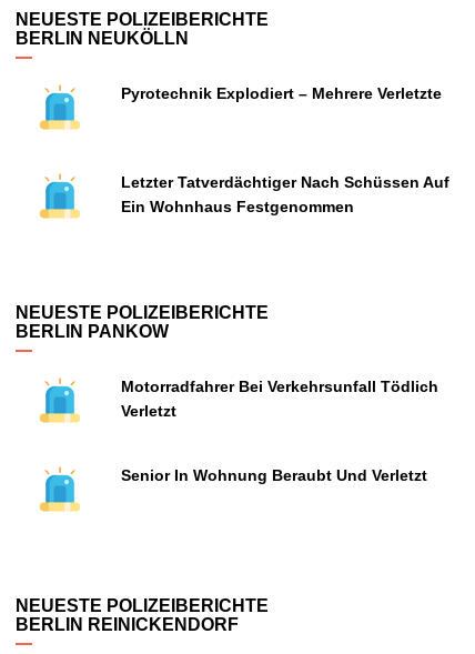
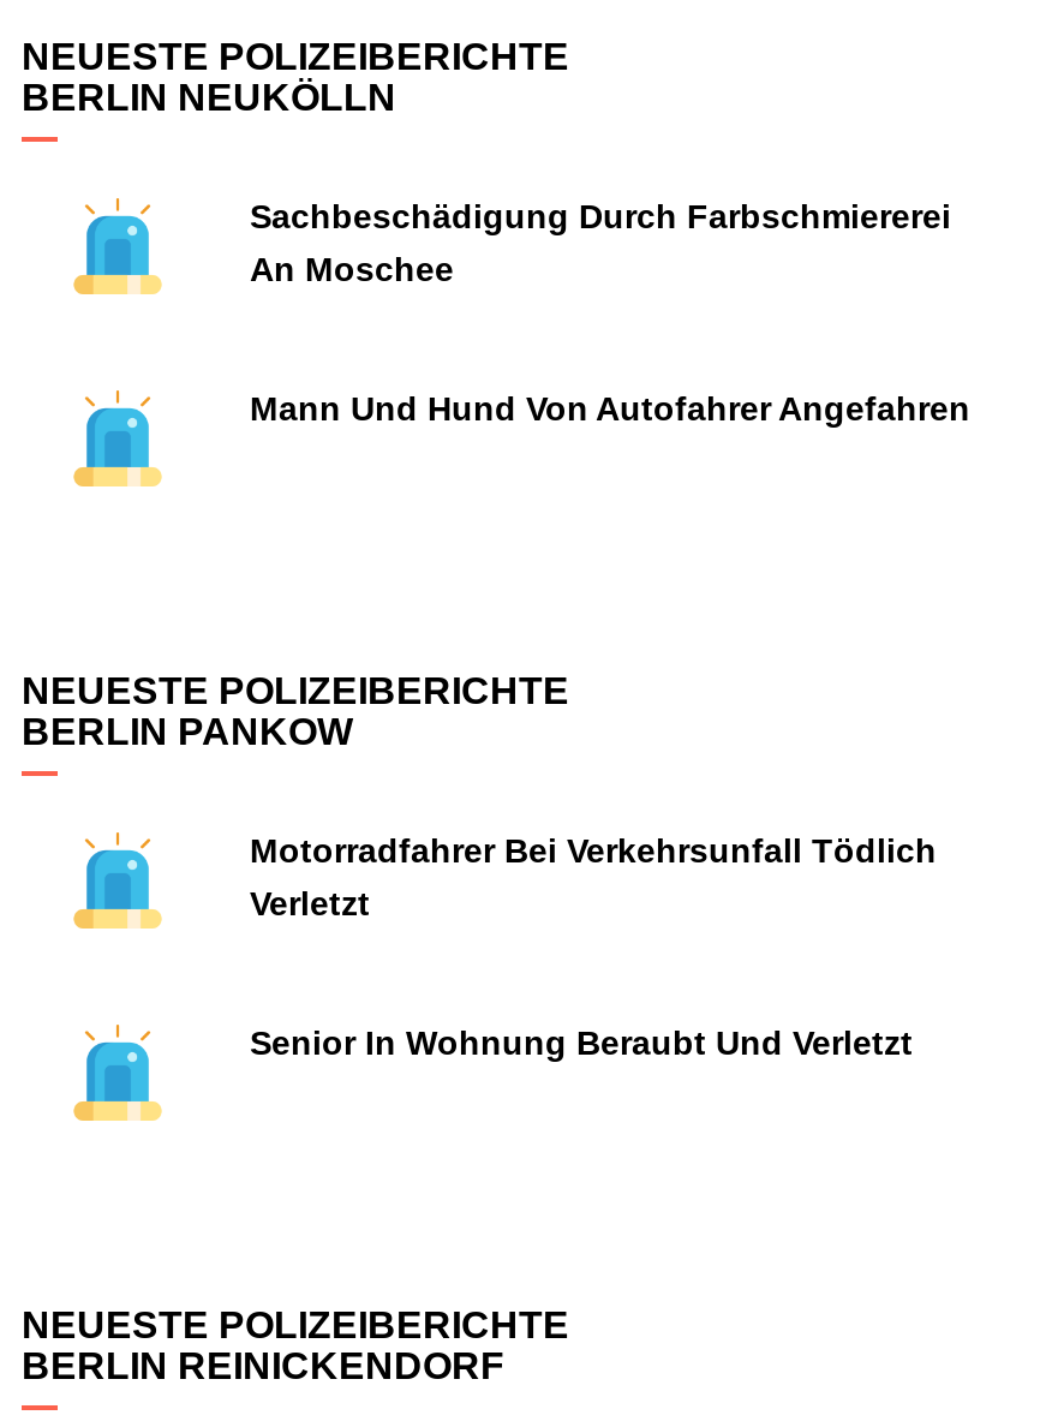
[121,84,442,102] Pyrotechnik Explodiert – Mehrere Verletzte -> [250,197,951,288] Sachbeschädigung Durch Farbschmiererei | An Moschee
[121,173,449,215] Letzter Tatverdächtiger Nach Schüssen Auf | Ein Wohnhaus Festgenommen -> [250,389,970,427] Mann Und Hund Von Autofahrer Angefahren

